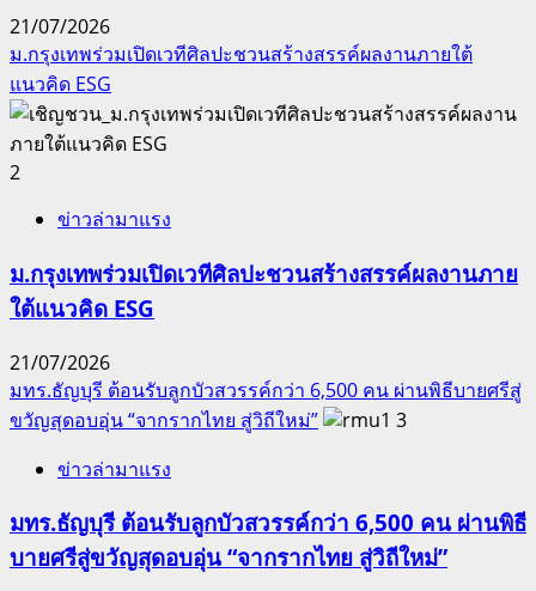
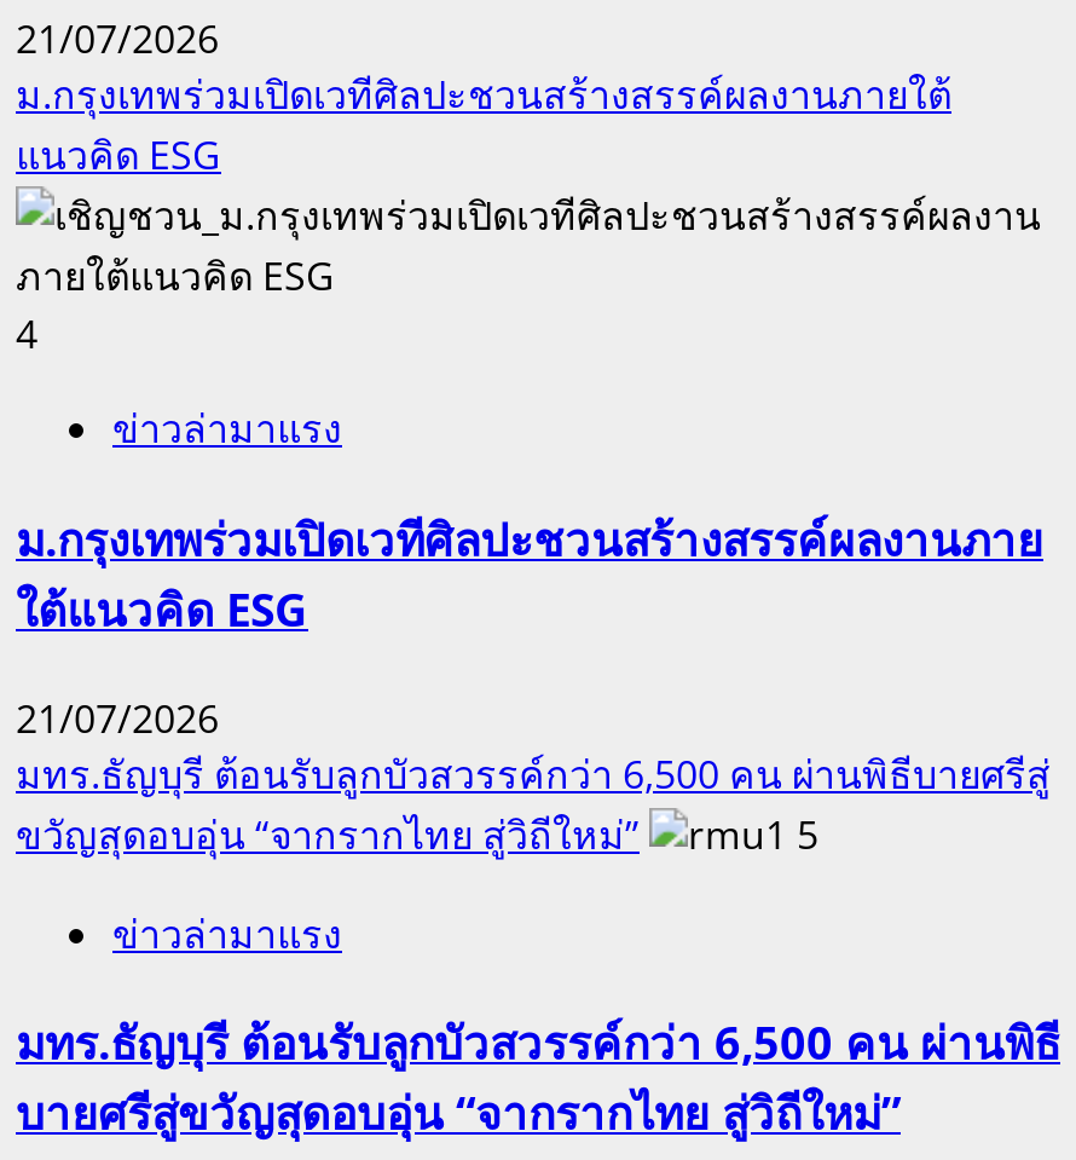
[10,159,20,186] 2 -> [16,308,37,361] 4
[396,406,407,433] 3 -> [797,807,818,861] 5

